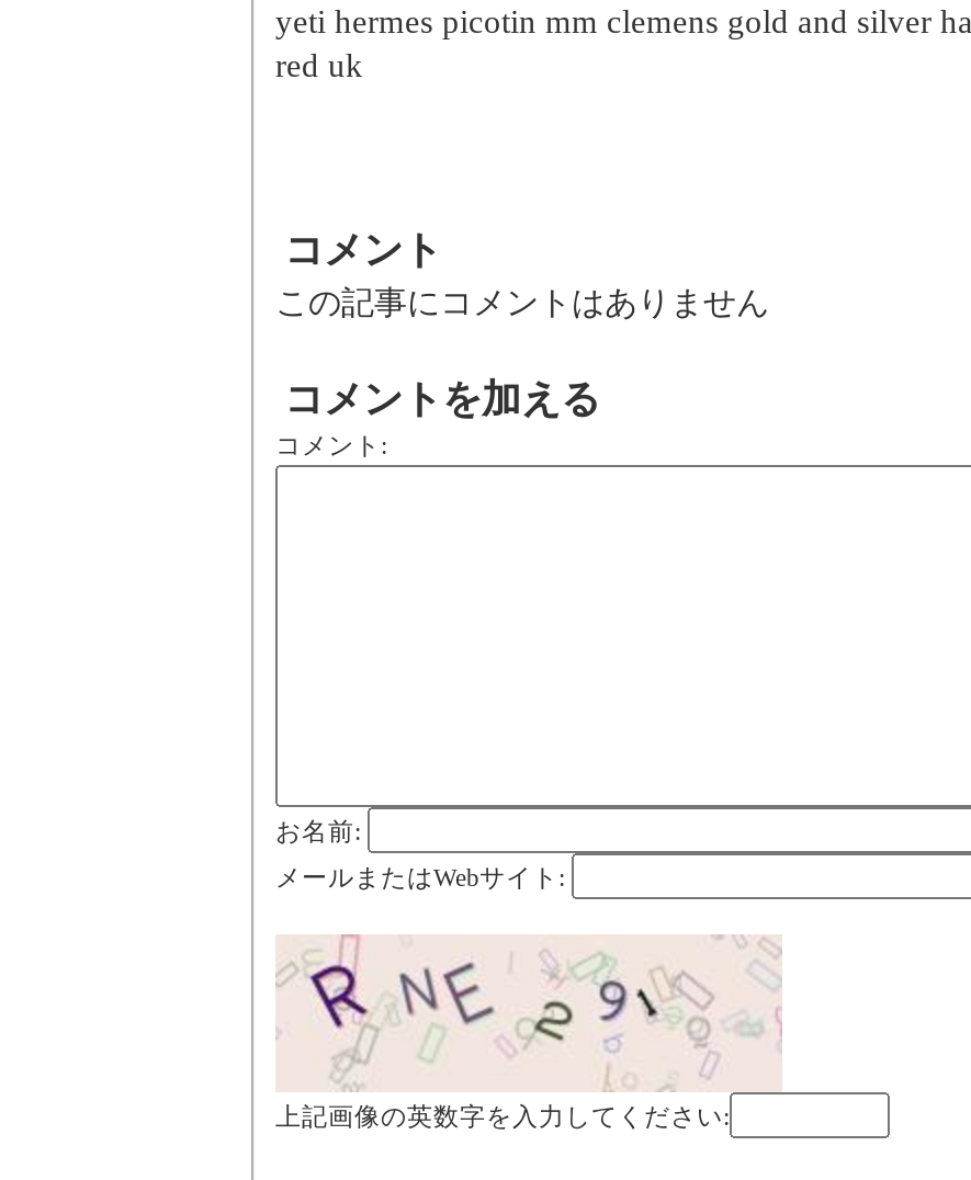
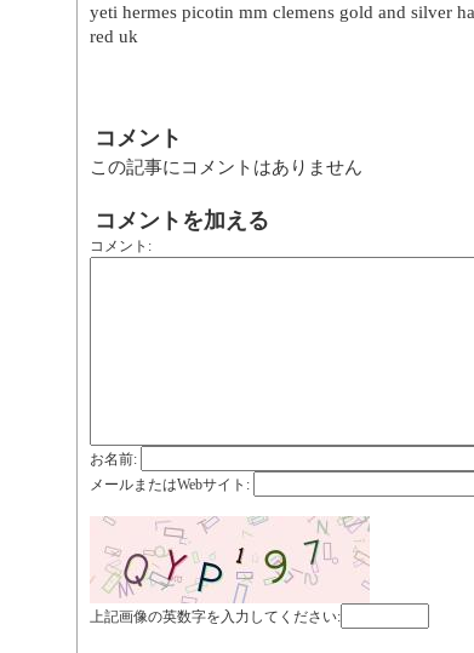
[275,934,782,1092] [image] -> [91,516,370,603] [image]

